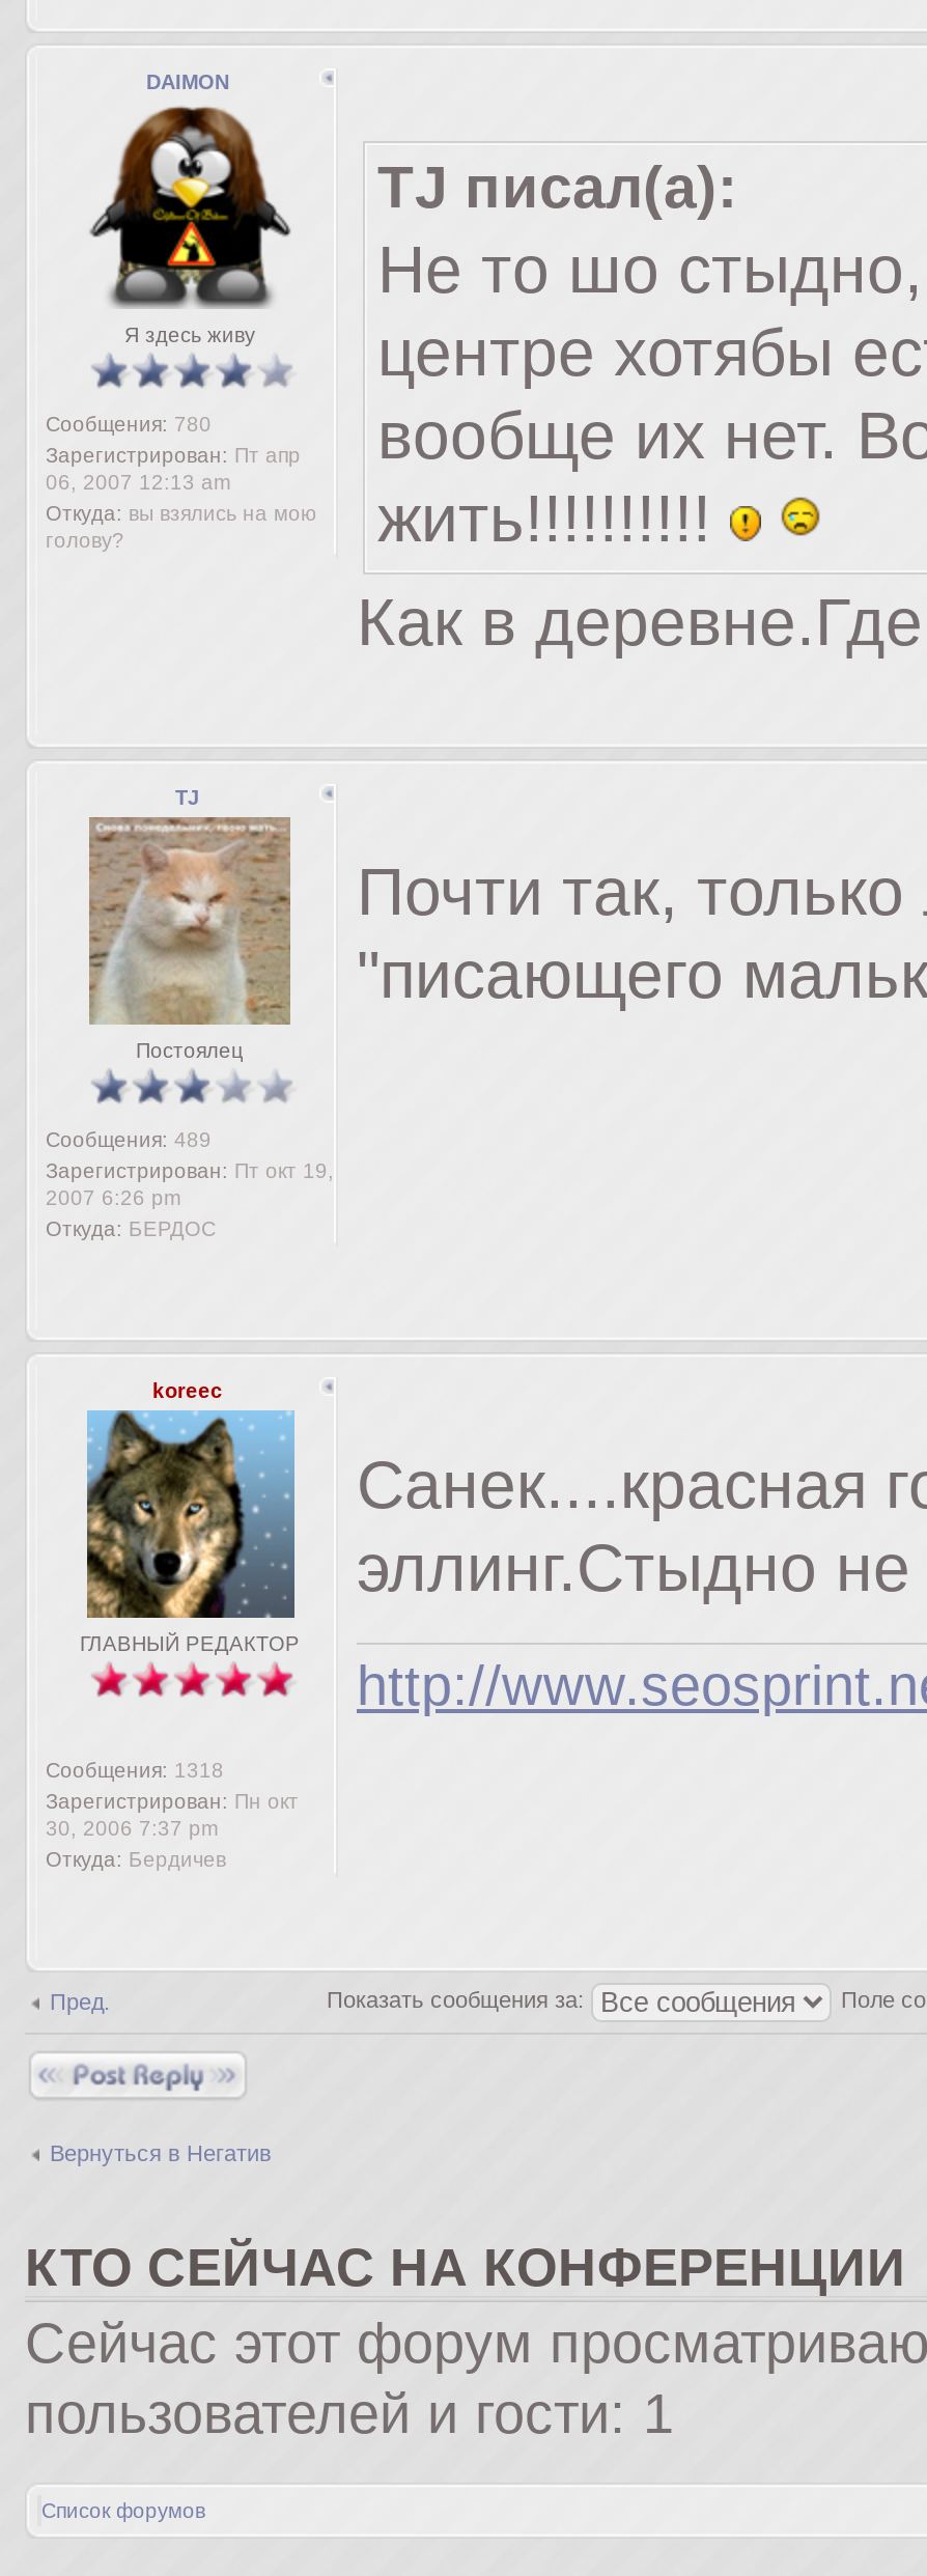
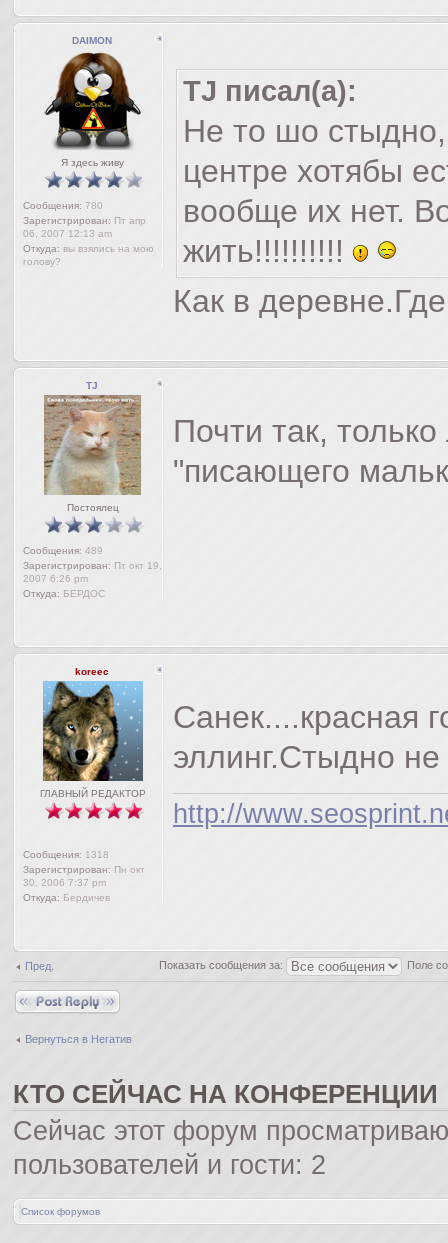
[25,2382,674,2445] пользователей и гости: 1 -> [13,1150,326,1180] пользователей и гости: 2

